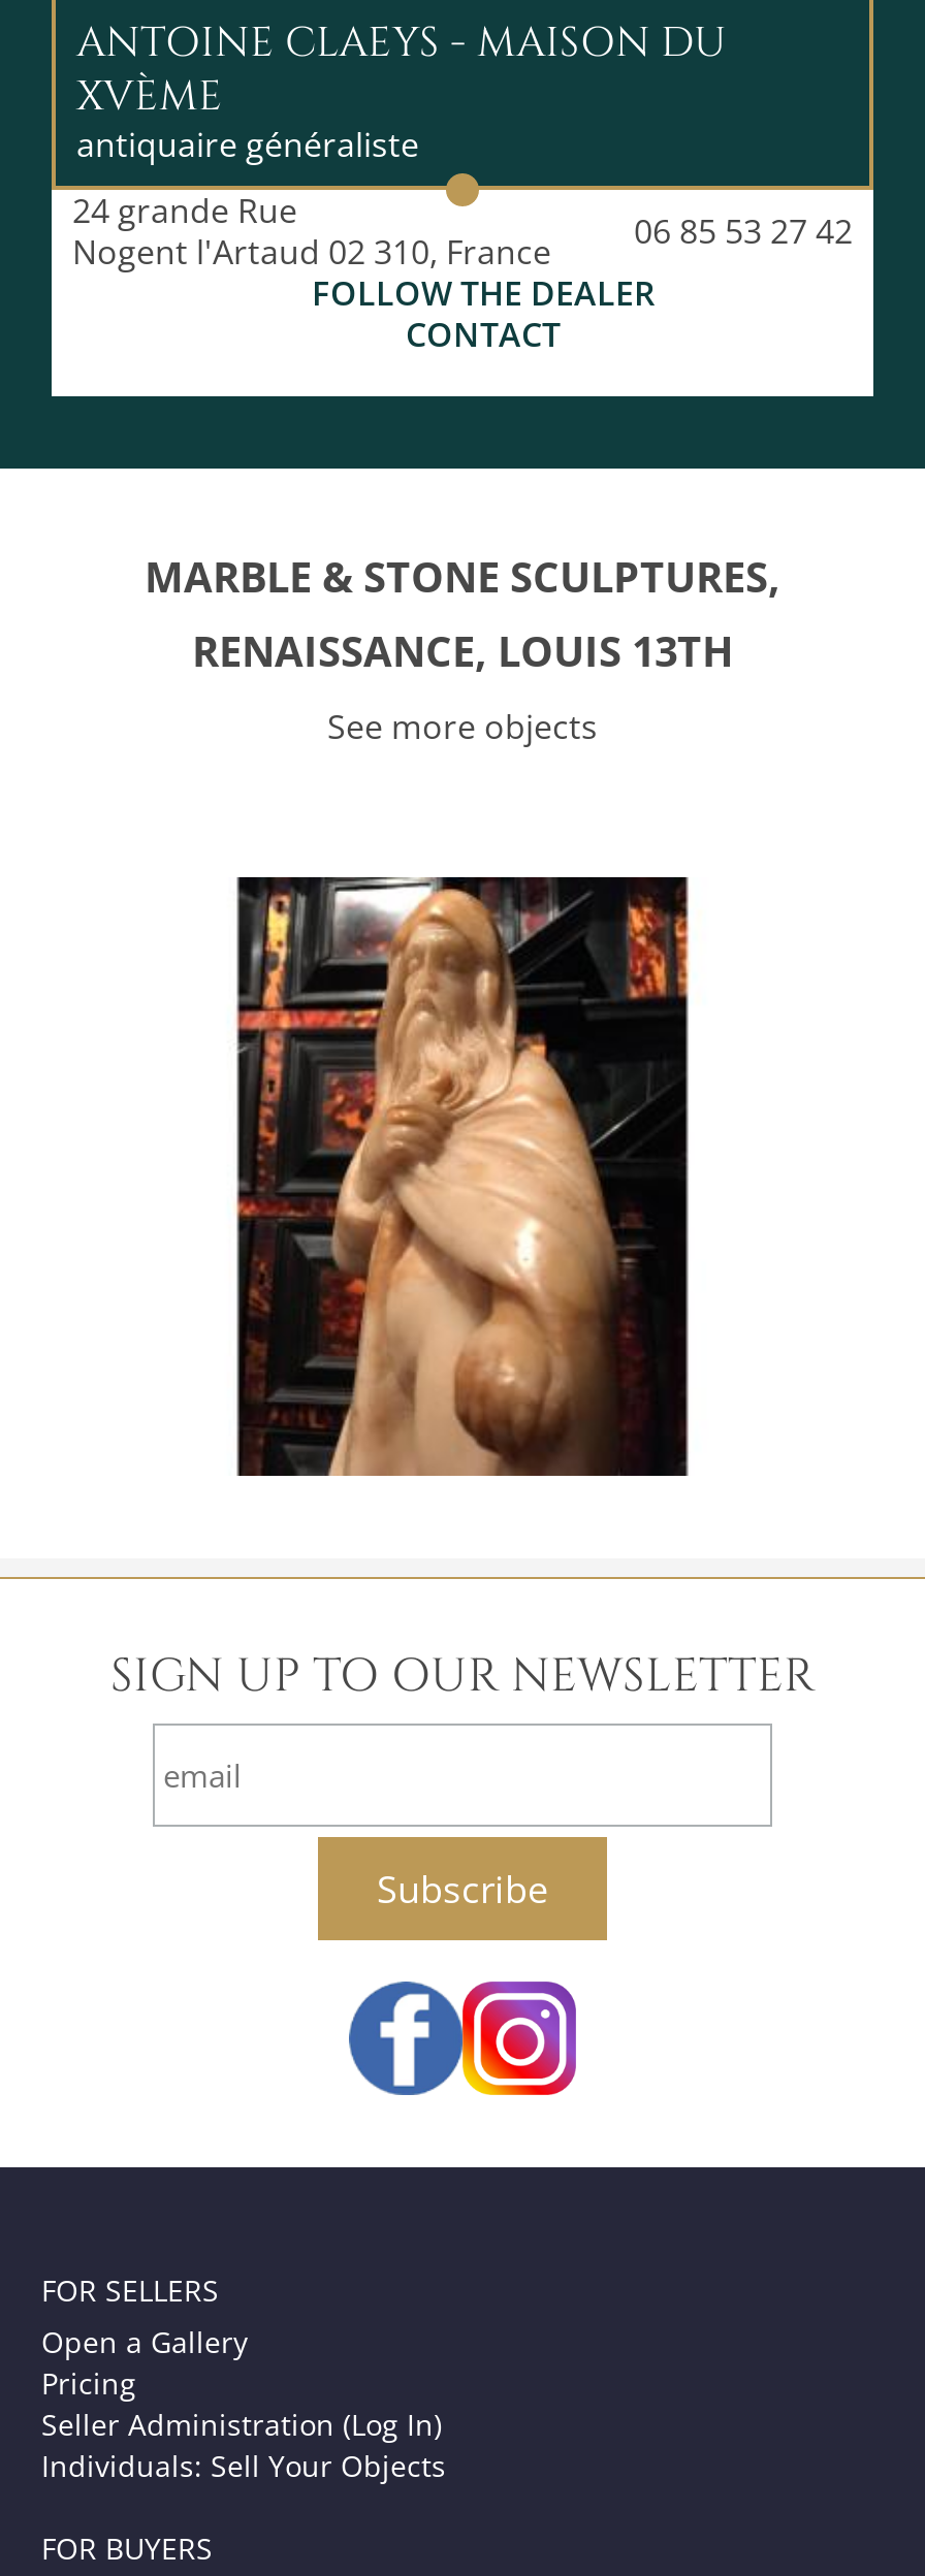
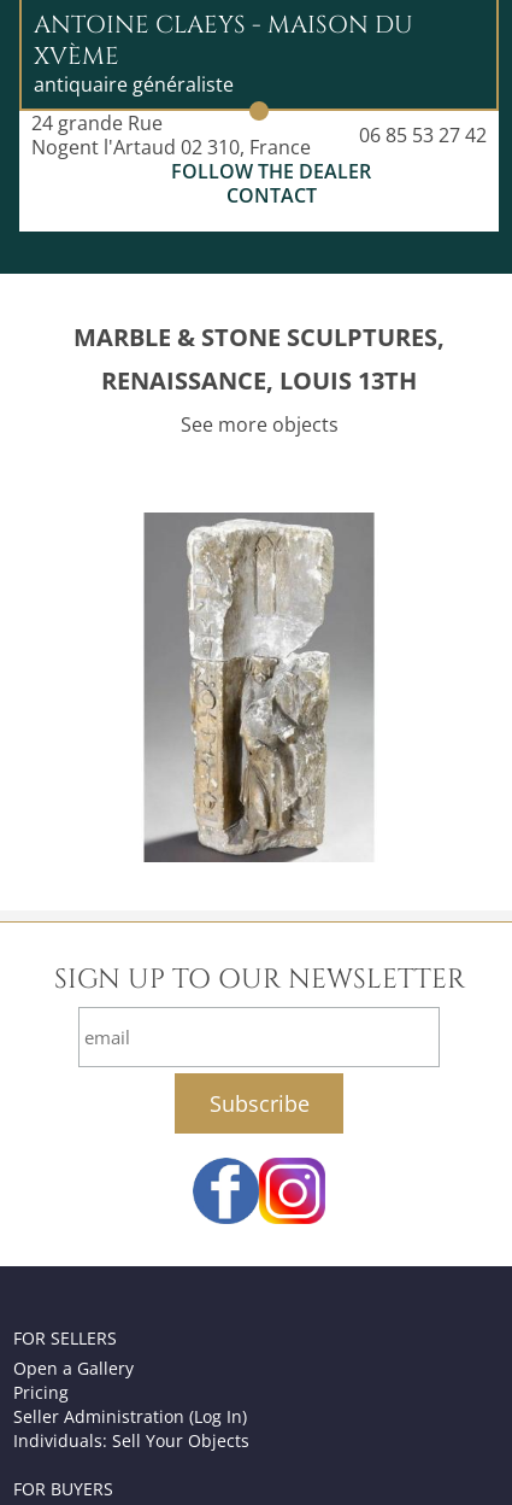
[235,875,690,1478] [image] -> [128,513,390,863] [image]

